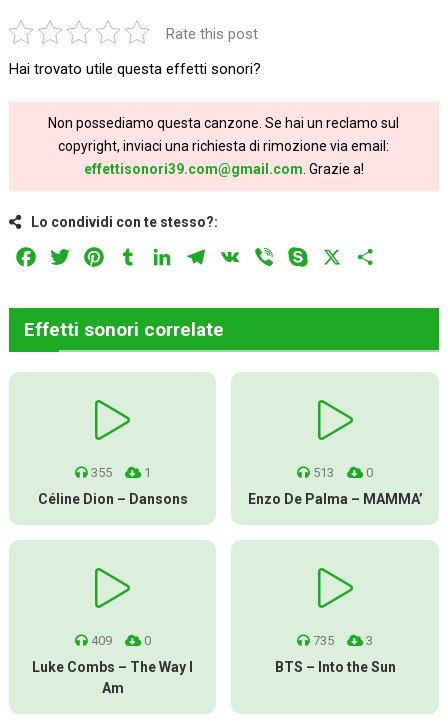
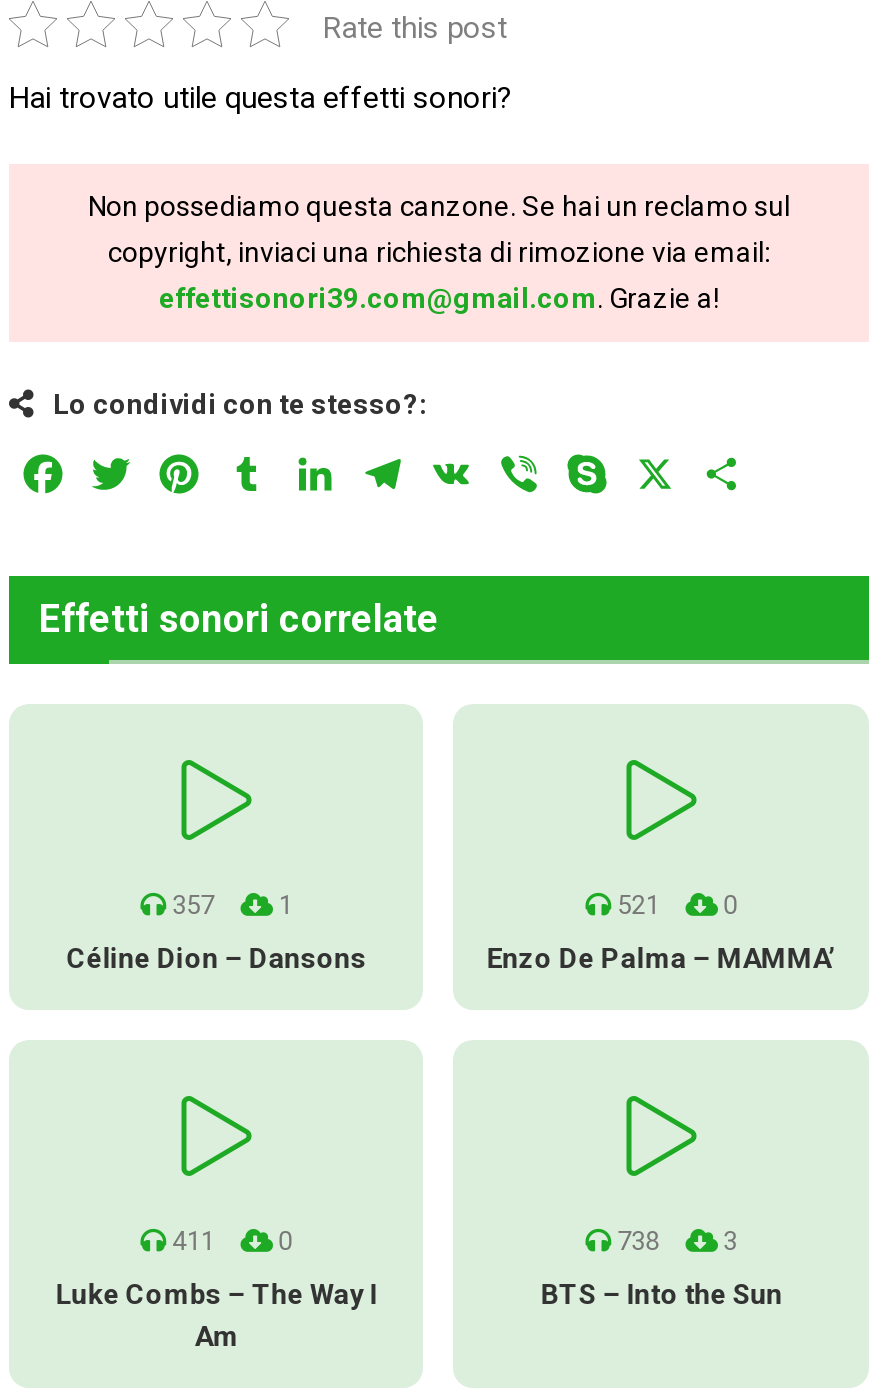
[88,465,151,480] 355 1 -> [166,890,292,920] 357 1
[310,465,373,480] 513 0 -> [611,890,737,920] 521 0
[88,633,151,648] 409 0 -> [166,1226,292,1256] 411 0
[310,633,373,648] 735 3 -> [611,1226,737,1256] 738 3

